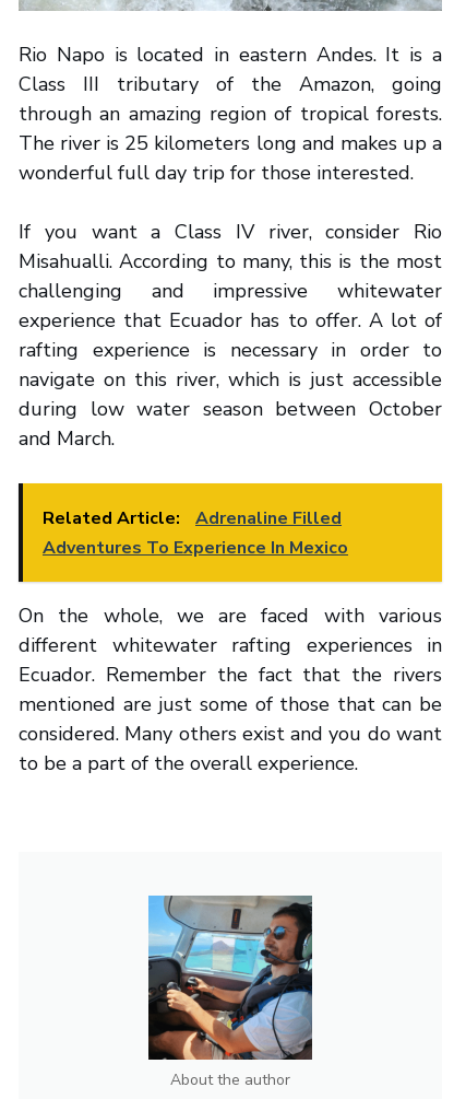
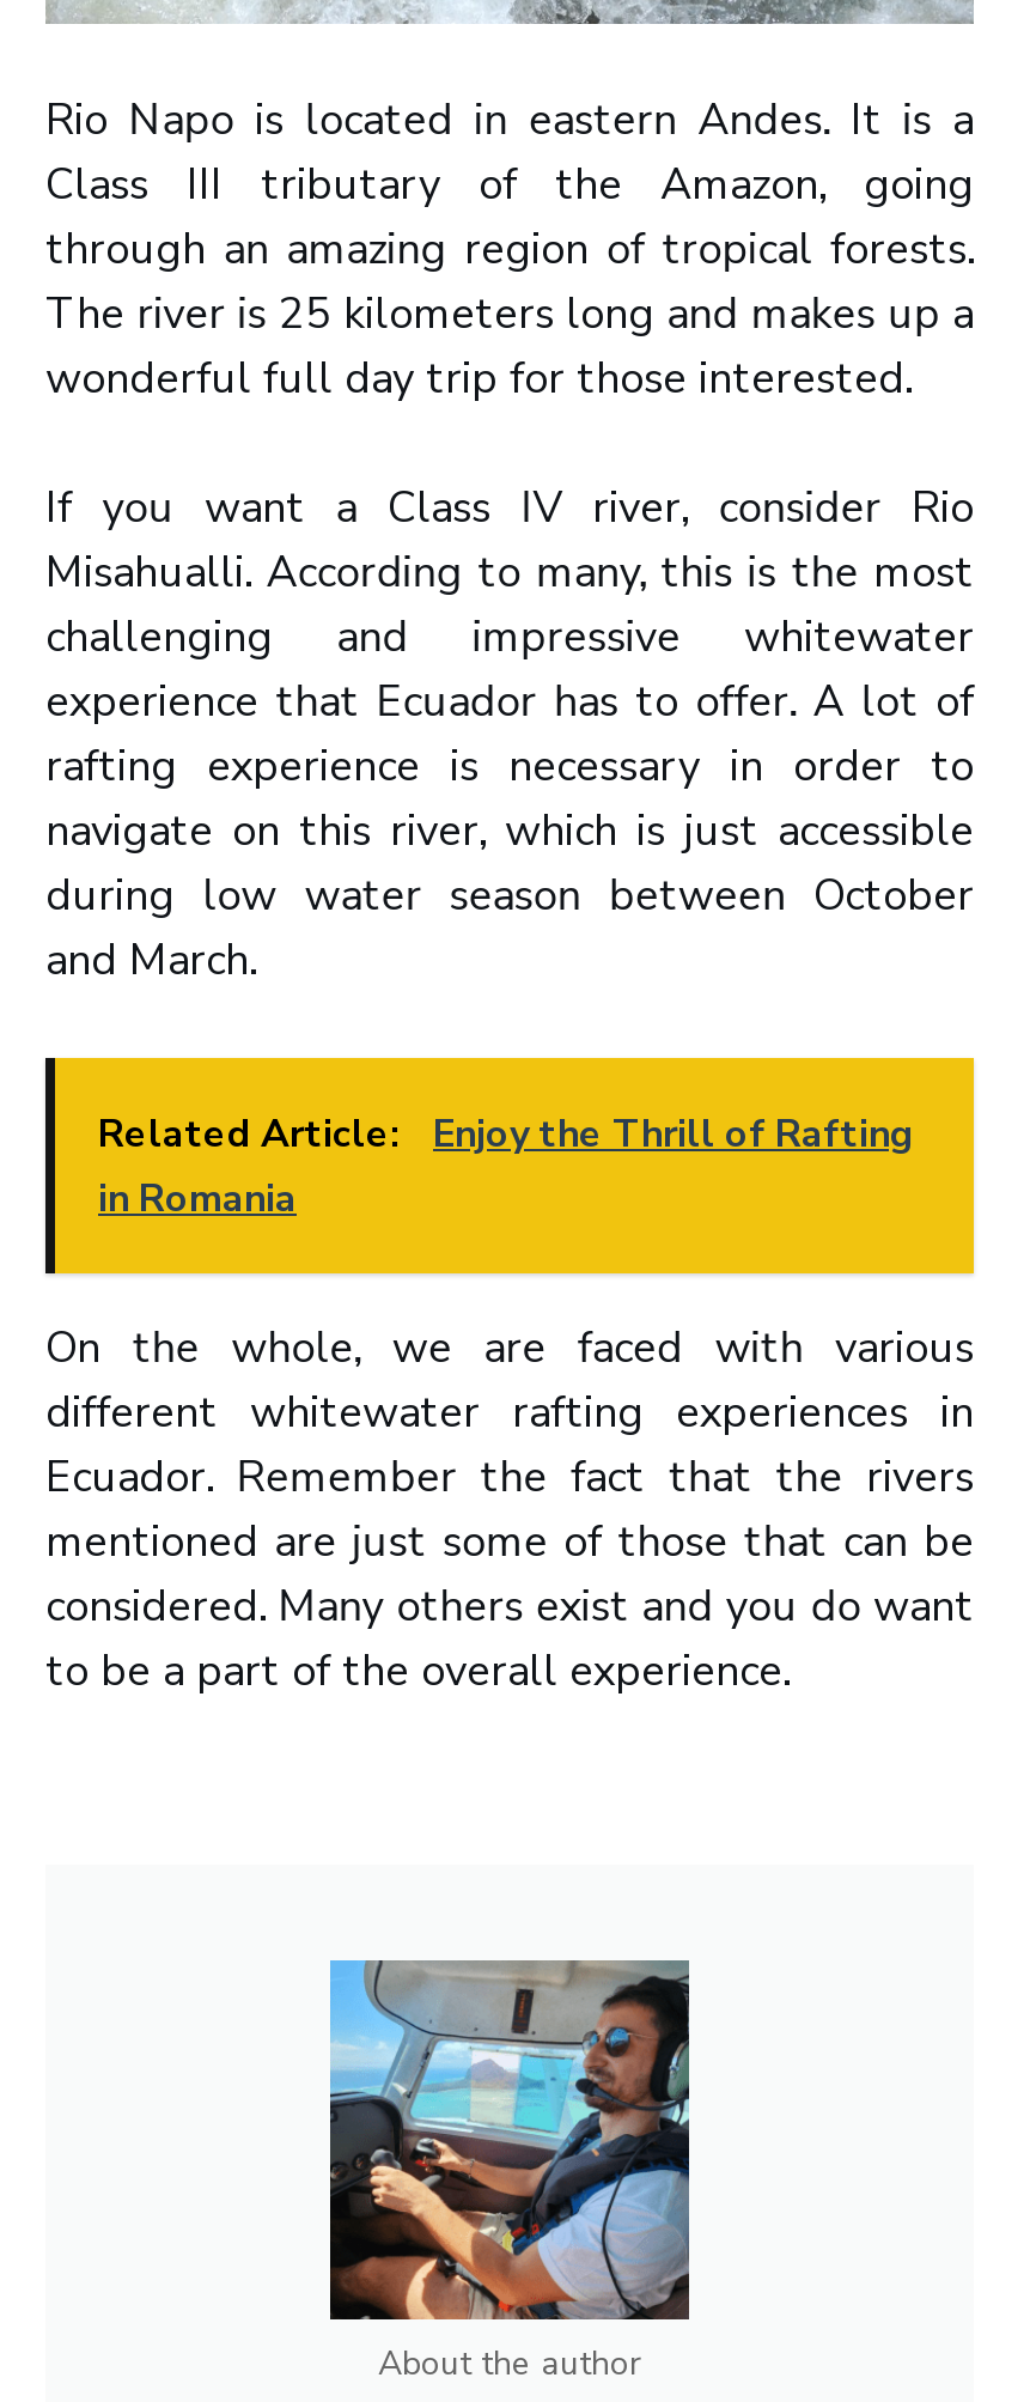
[43,506,348,560] Related Article: Adrenaline Filled | Adventures To Experience In Mexico -> [98,1108,914,1225] Related Article: Enjoy the Thrill of Rafting | in Romania

